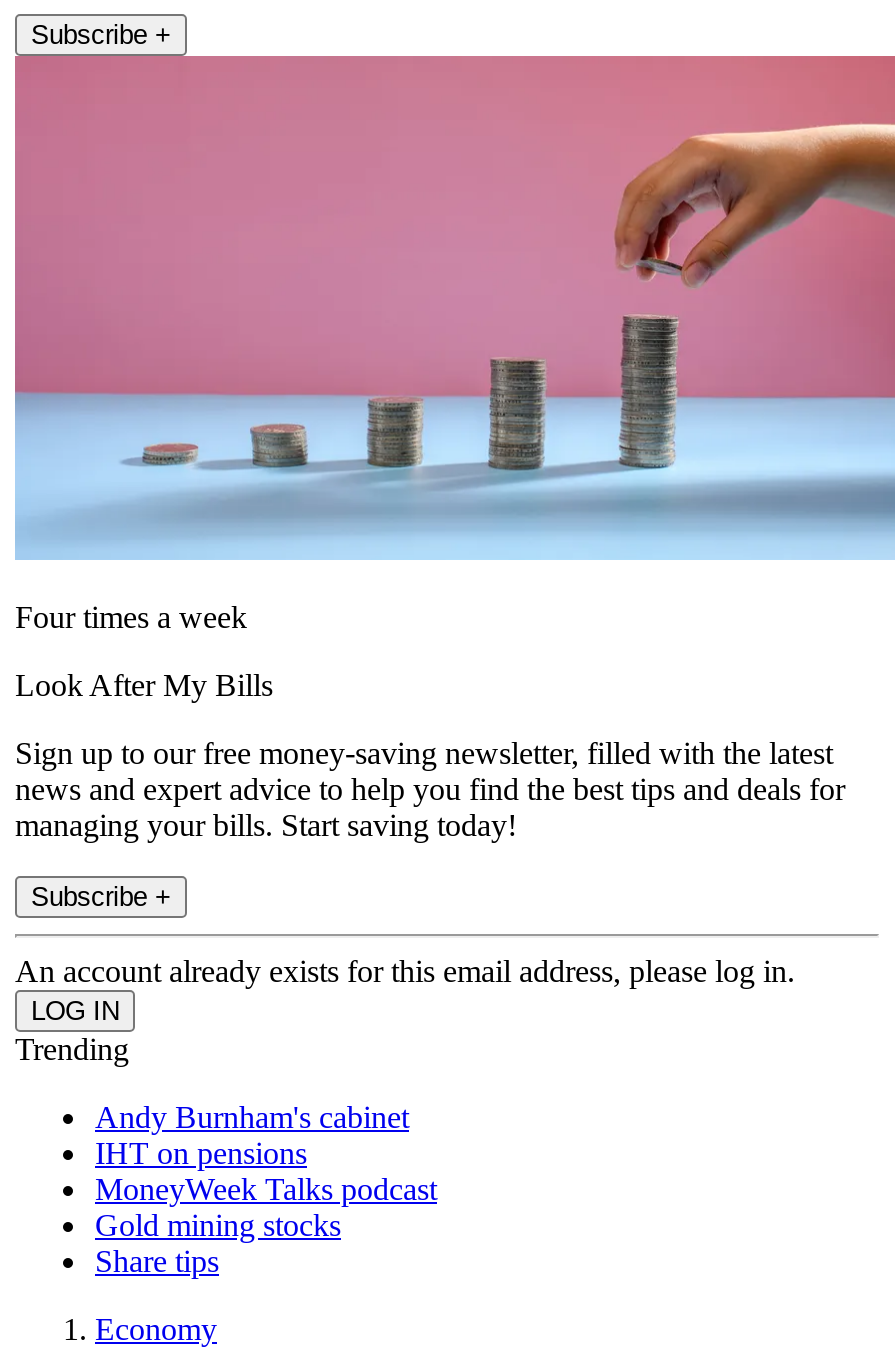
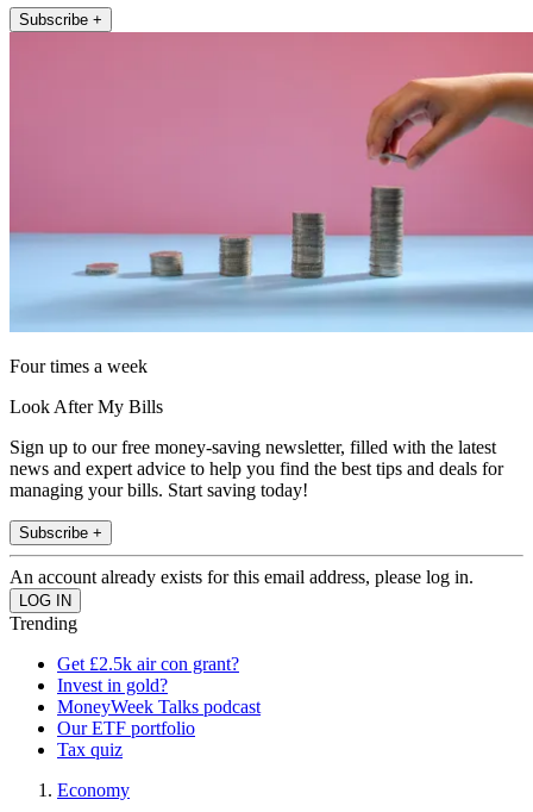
[95,1100,409,1170] Andy Burnham's cabinet | IHT on pensions -> [57,653,239,695] Get £2.5k air con grant? | Invest in gold?
[95,1208,341,1278] Gold mining stocks | Share tips -> [57,718,195,759] Our ETF portfolio | Tax quiz

